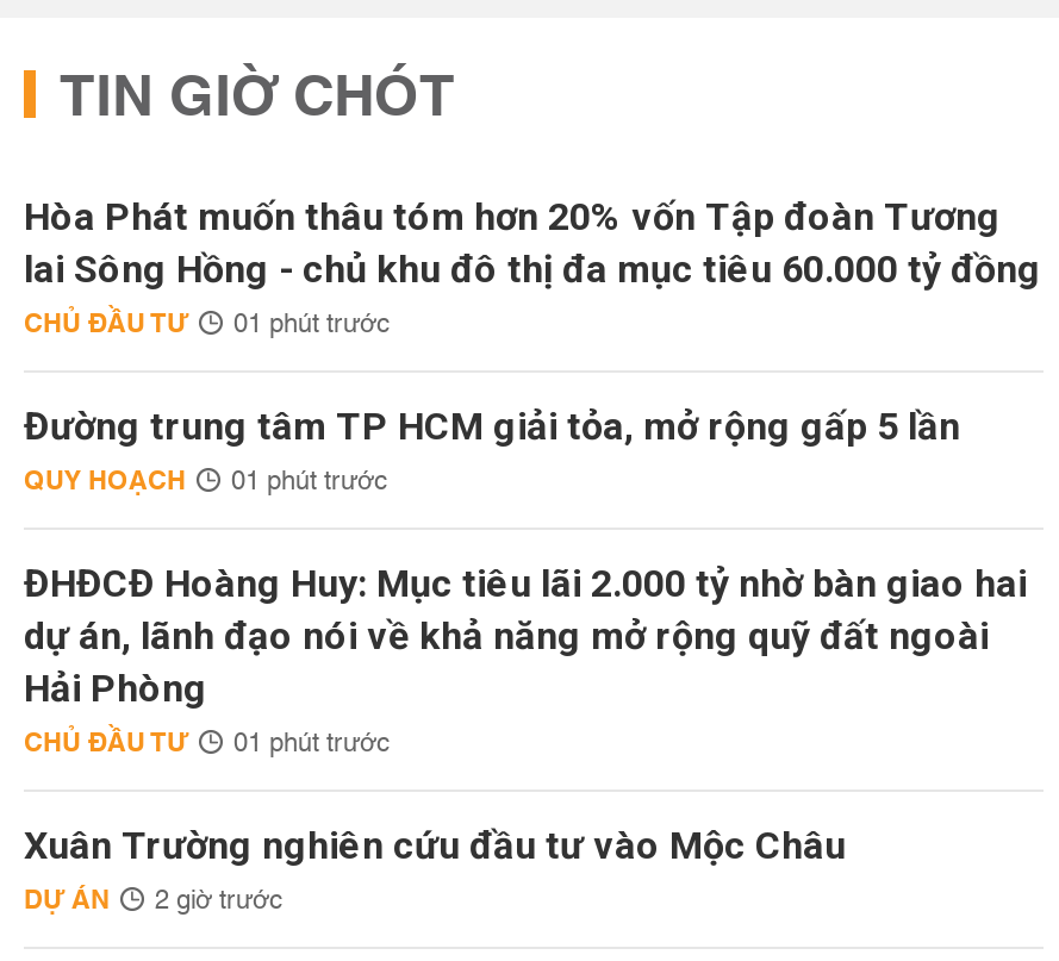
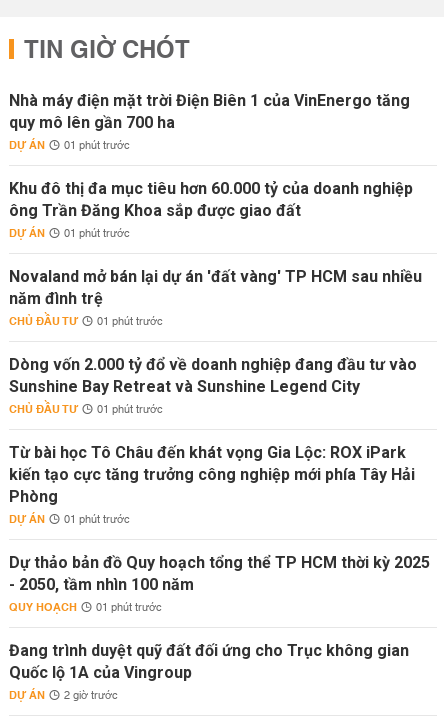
[24,194,1041,292] Hòa Phát muốn thâu tóm hơn 20% vốn Tập đoàn Tương | lai Sông Hồng - chủ khu đô thị đa mục tiêu 60.000 tỷ đồng -> [9,91,422,308] Nhà máy điện mặt trời Điện Biên 1 của VinEnergo tăng | quy mô lên gần 700 ha | DỰ ÁN | 01 phút trước | Khu đô thị đa mục tiêu hơn 60.000 tỷ của doanh nghiệp | ông Trần Đăng Khoa sắp được giao đất | DỰ ÁN | 01 phút trước | Novaland mở bán lại dự án 'đất vàng' TP HCM sau nhiều | năm đình trệ
[24,404,1027,711] Đường trung tâm TP HCM giải tỏa, mở rộng gấp 5 lần | QUY HOẠCH | 01 phút trước | ĐHĐCĐ Hoàng Huy: Mục tiêu lãi 2.000 tỷ nhờ bàn giao hai | dự án, lãnh đạo nói về khả năng mở rộng quỹ đất ngoài | Hải Phòng -> [9,355,417,396] Dòng vốn 2.000 tỷ đổ về doanh nghiệp đang đầu tư vào | Sunshine Bay Retreat và Sunshine Legend City
[24,823,846,868] Xuân Trường nghiên cứu đầu tư vào Mộc Châu -> [9,443,430,682] Từ bài học Tô Châu đến khát vọng Gia Lộc: ROX iPark | kiến tạo cực tăng trưởng công nghiệp mới phía Tây Hải | Phòng | DỰ ÁN | 01 phút trước | Dự thảo bản đồ Quy hoạch tổng thể TP HCM thời kỳ 2025 | - 2050, tầm nhìn 100 năm | QUY HOẠCH | 01 phút trước | Đang trình duyệt quỹ đất đối ứng cho Trục không gian | Quốc lộ 1A của Vingroup

